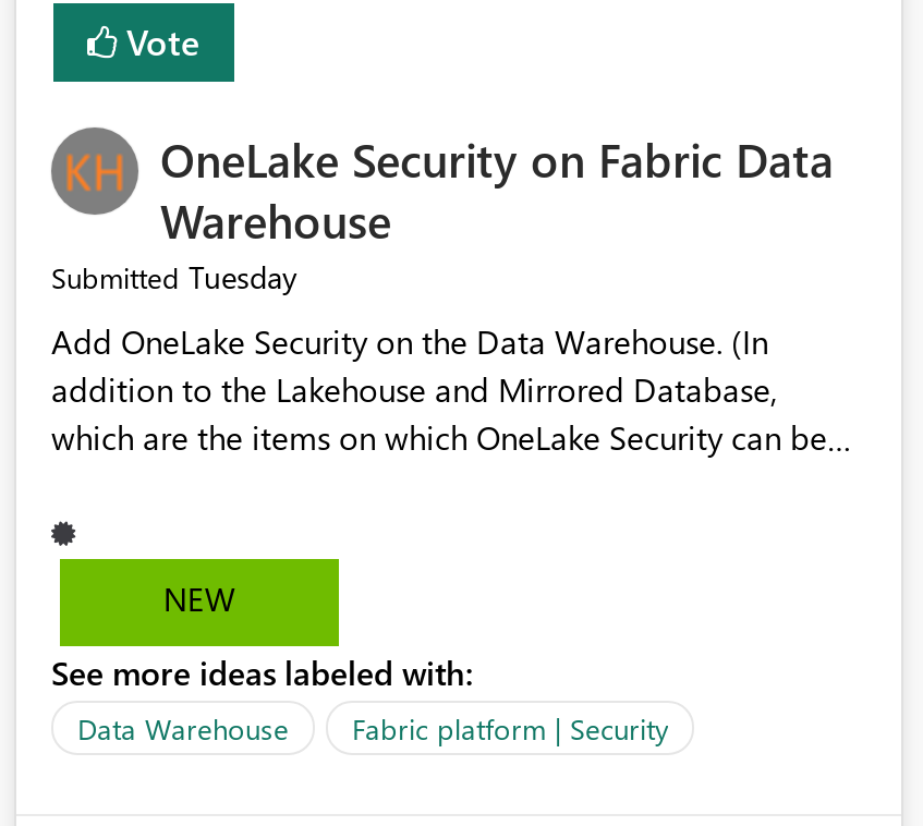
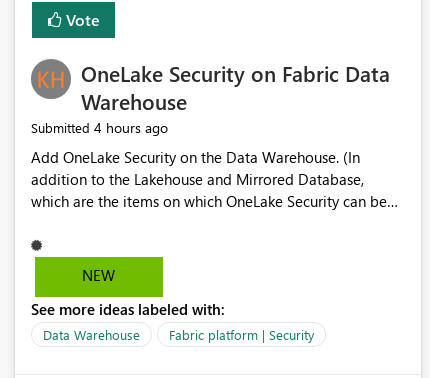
[51,257,297,298] Submitted Tuesday -> [31,118,168,137] Submitted 4 hours ago

